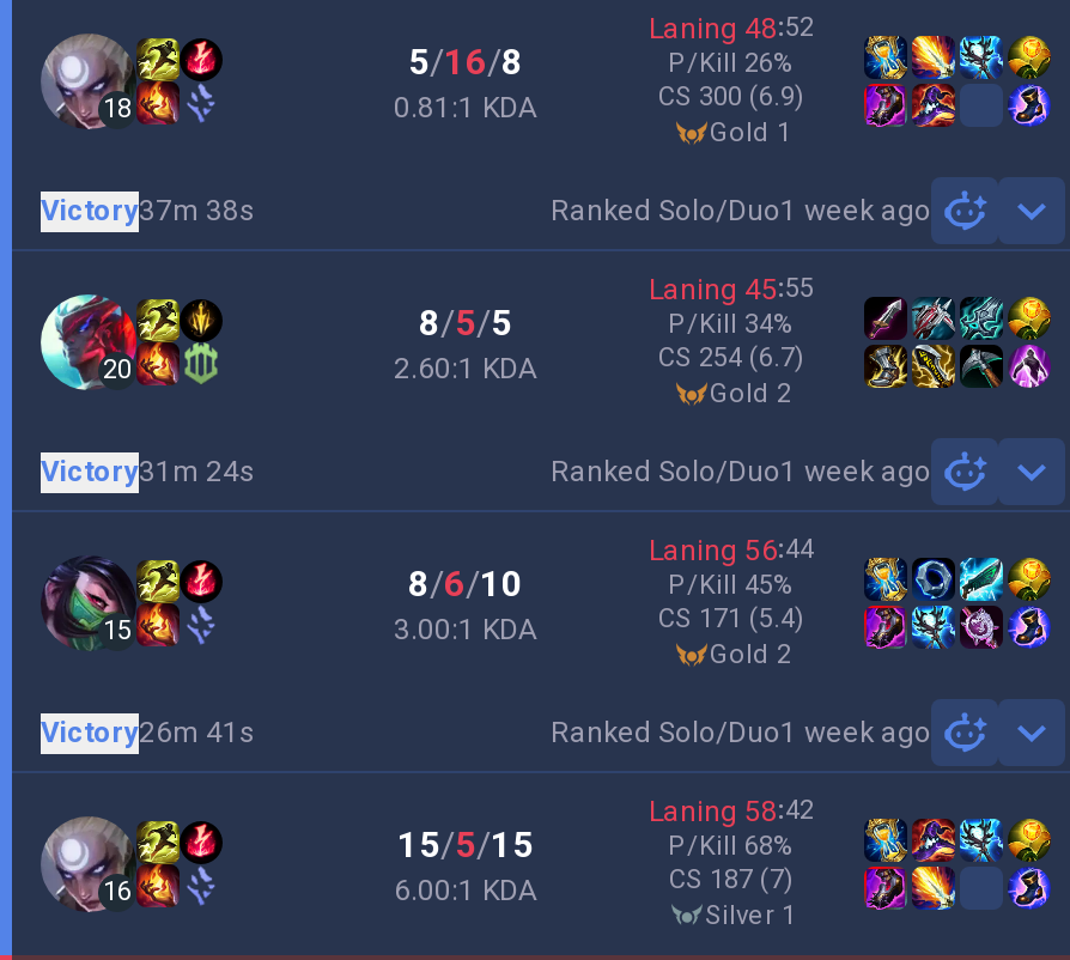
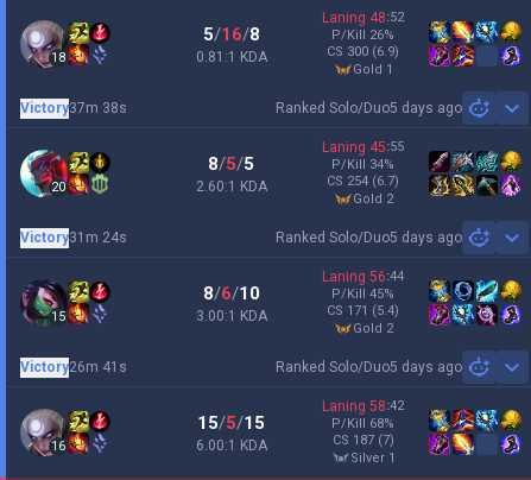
[551,193,931,227] Ranked Solo/Duo1 week ago -> [276,99,462,116] Ranked Solo/Duo5 days ago
[551,454,931,488] Ranked Solo/Duo1 week ago -> [276,229,462,246] Ranked Solo/Duo5 days ago
[551,715,931,749] Ranked Solo/Duo1 week ago -> [276,358,462,375] Ranked Solo/Duo5 days ago

